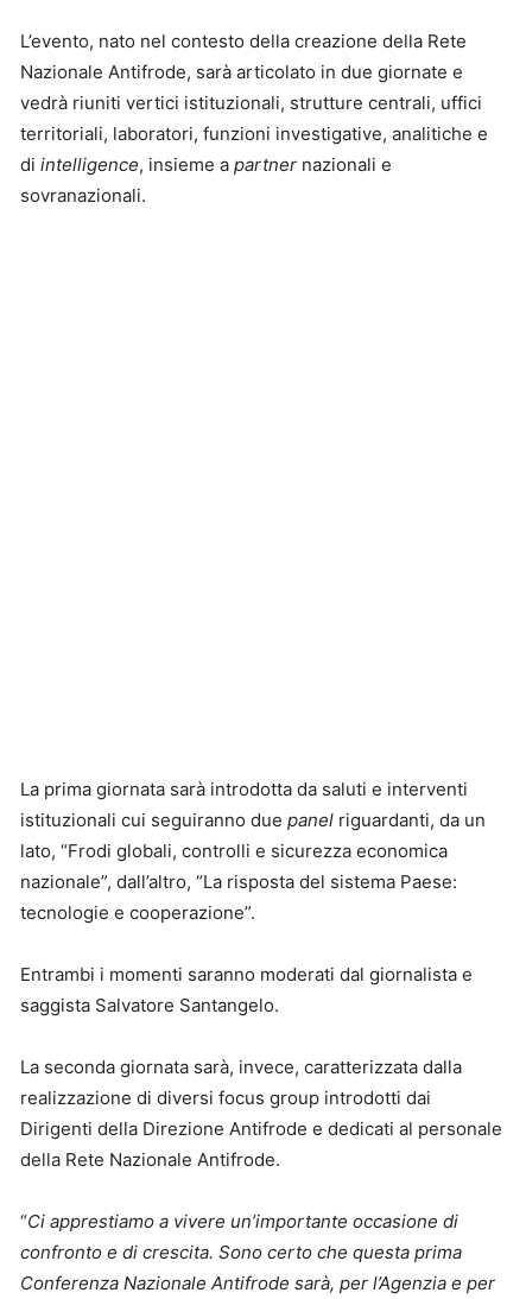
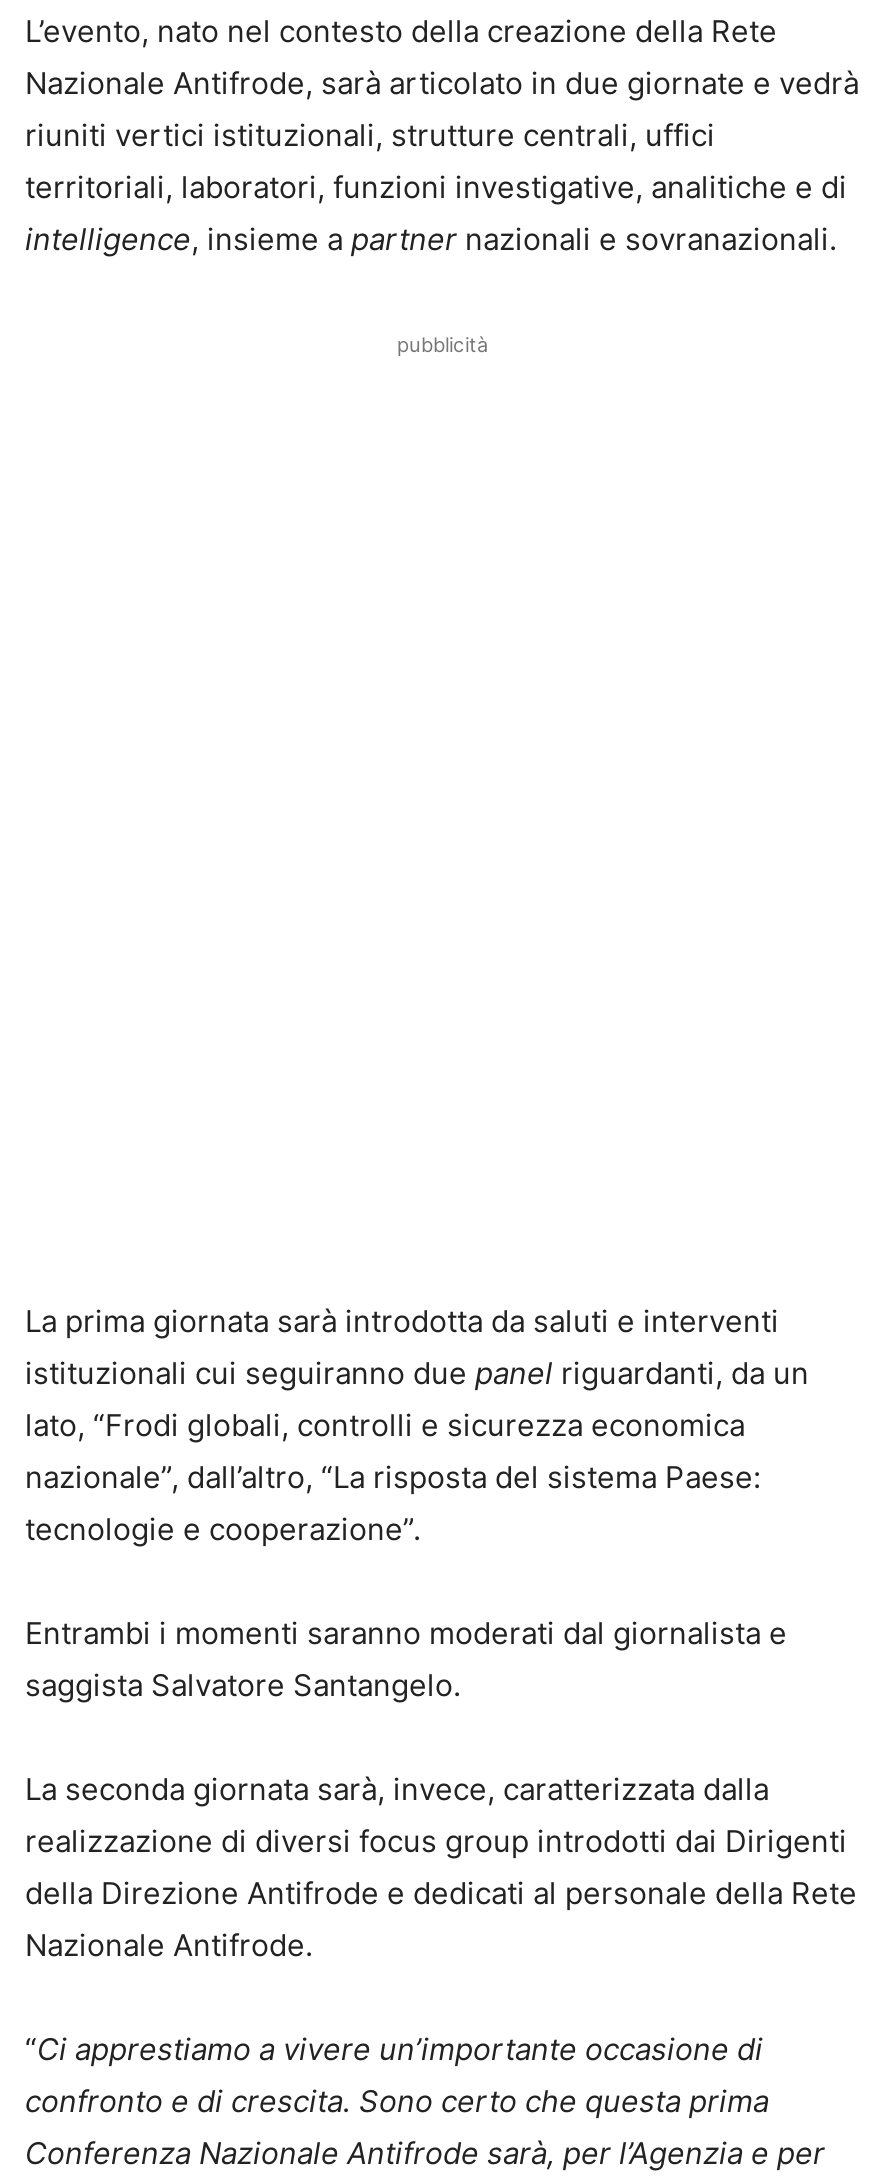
[20,61,488,207] Nazionale Antifrode, sarà articolato in due giornate e | vedrà riuniti vertici istituzionali, strutture centrali, uffici | territoriali, laboratori, funzioni investigative, analitiche e | di intelligence, insieme a partner nazionali e | sovranazionali. -> [25,64,859,356] Nazionale Antifrode, sarà articolato in due giornate e vedrà | riuniti vertici istituzionali, strutture centrali, uffici | territoriali, laboratori, funzioni investigative, analitiche e di | intelligence, insieme a partner nazionali e sovranazionali. | pubblicità

